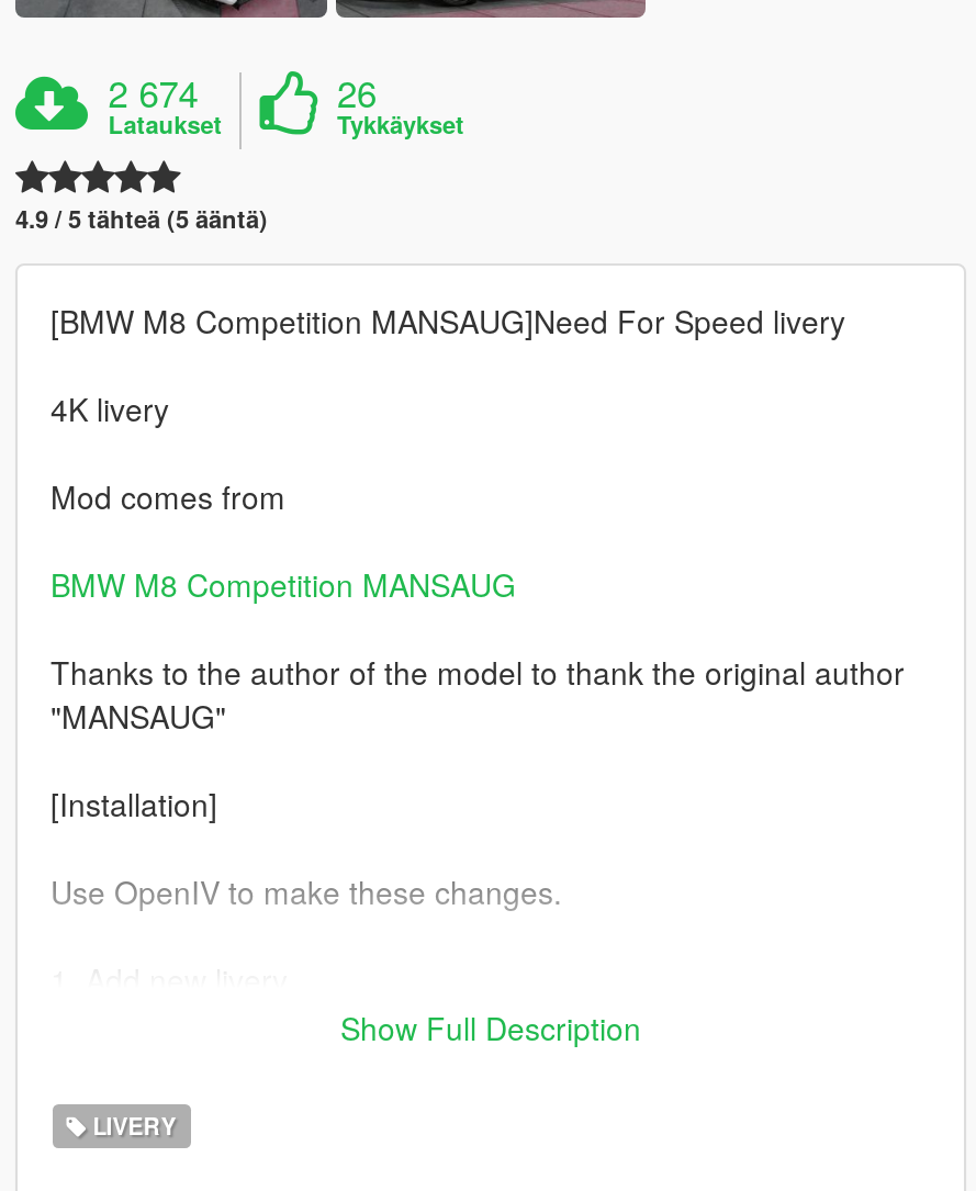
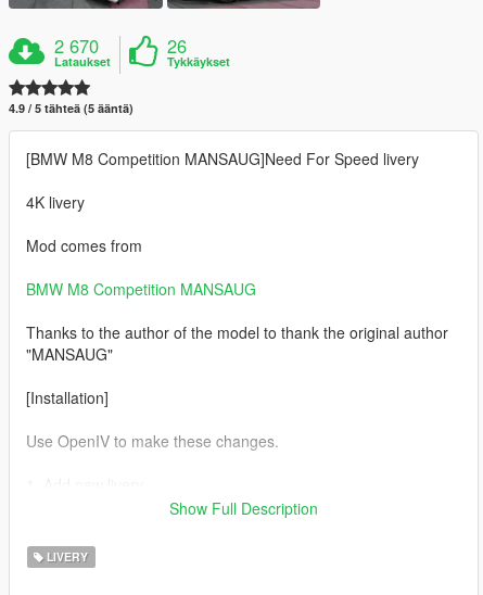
[108,66,198,118] 2 674 -> [54,32,99,59] 2 670

